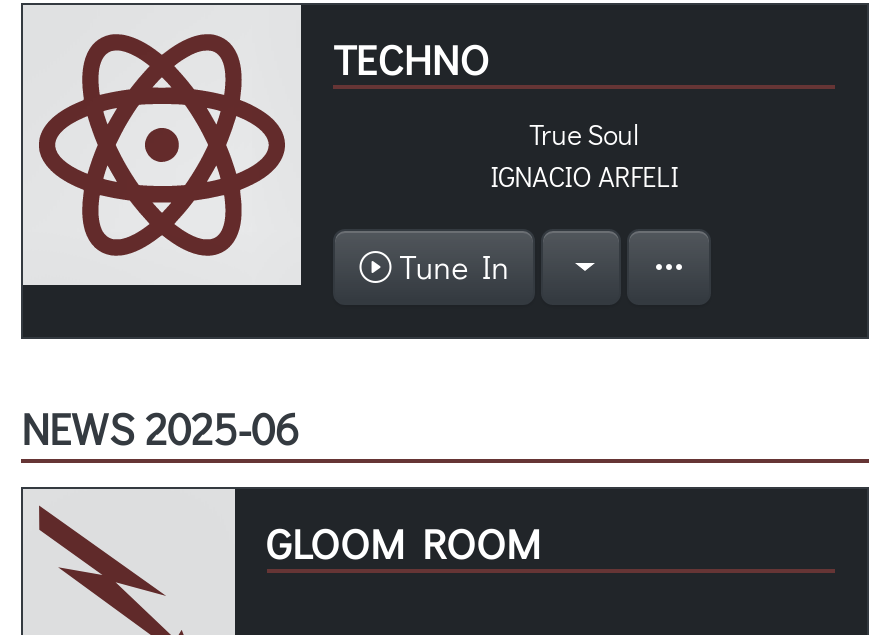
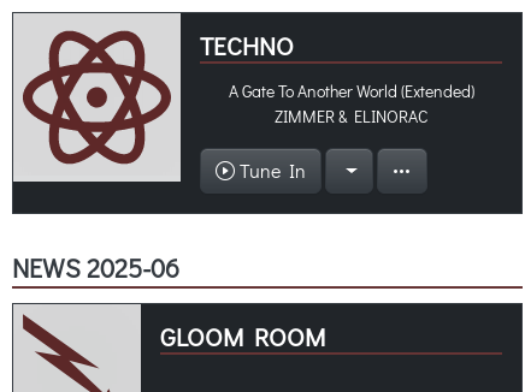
[490,116,678,196] True Soul | IGNACIO ARFELI -> [228,80,474,128] A Gate To Another World (Extended) | ZIMMER & ELINORAC

